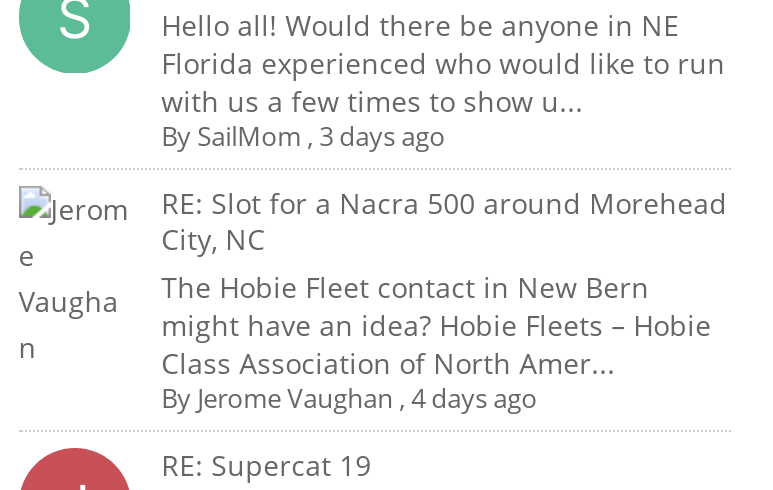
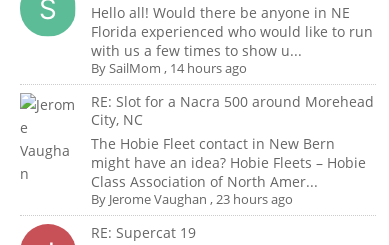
[161,118,445,154] By SailMom, 3 days ago -> [91,59,247,77] By SailMom, 14 hours ago
[161,380,537,416] By Jerome Vaughan, 4 days ago -> [91,190,293,208] By Jerome Vaughan, 23 hours ago

